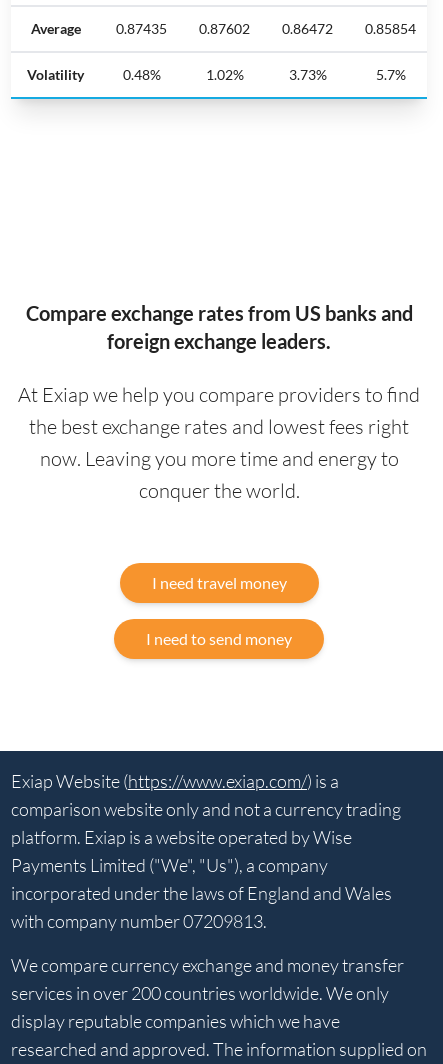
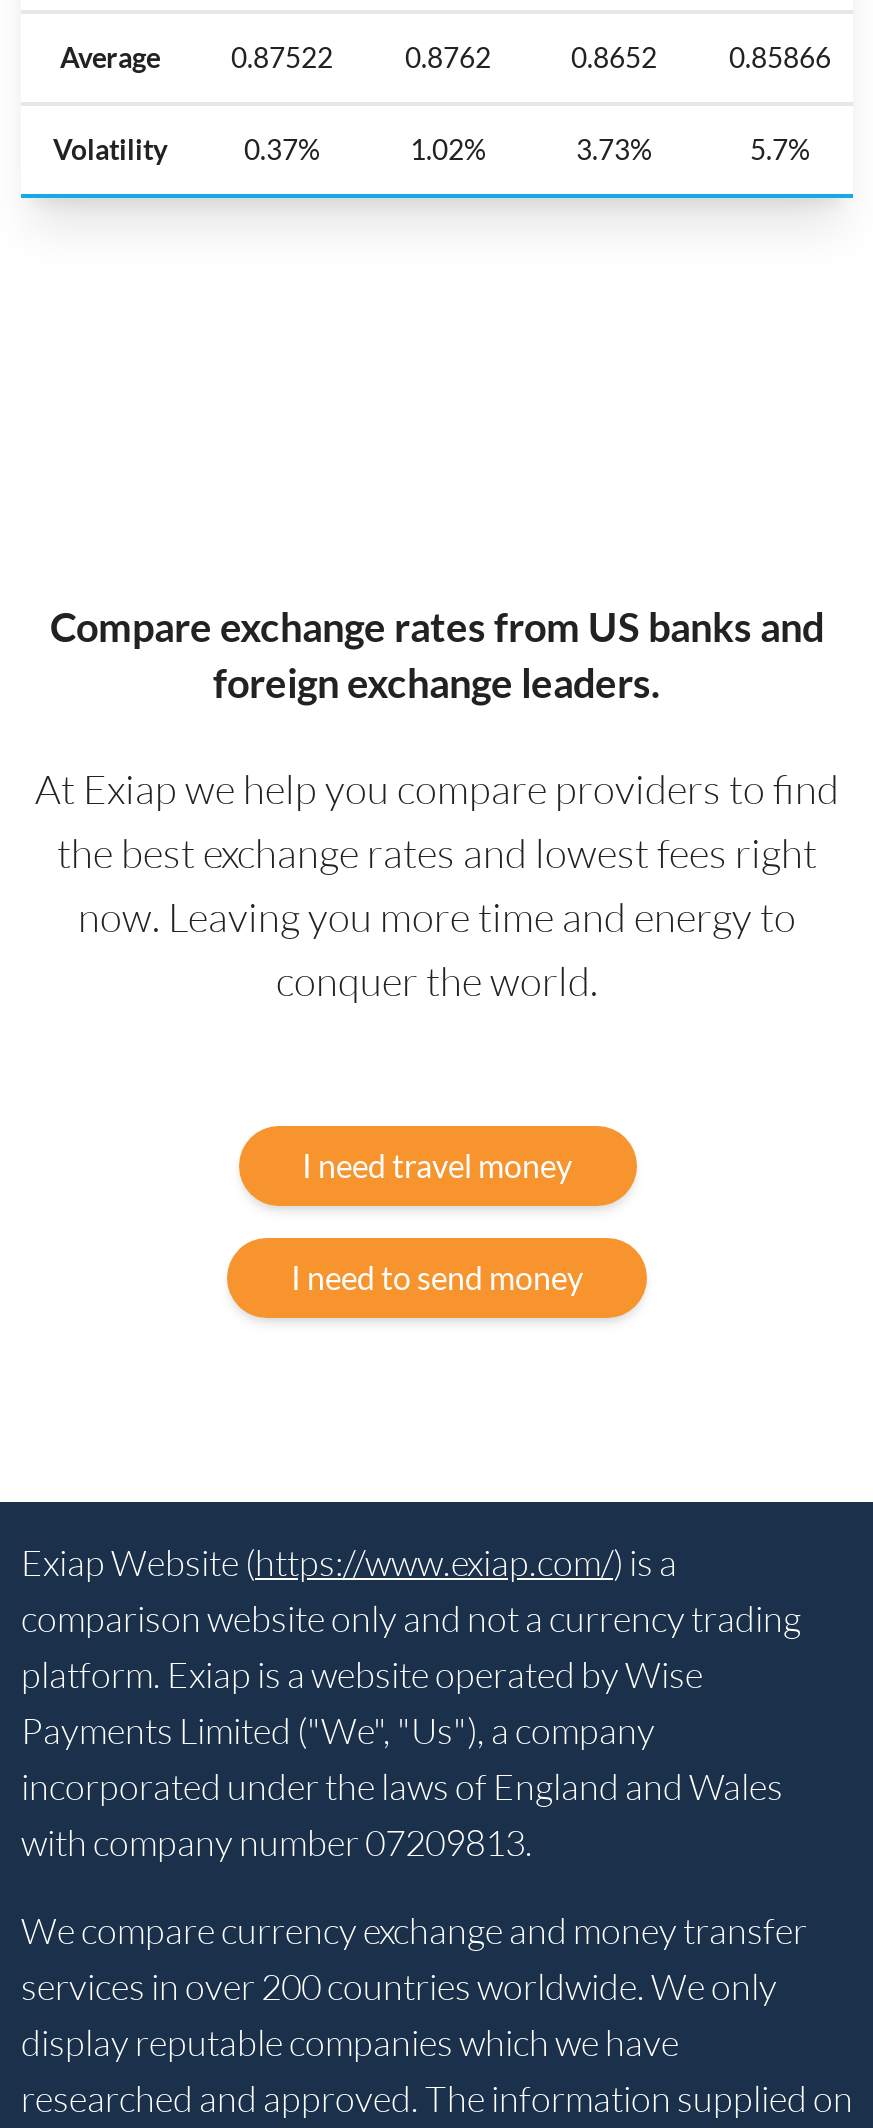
[116,20,167,37] 0.87435 -> [231,40,333,74] 0.87522
[199,20,250,37] 0.87602 -> [405,40,491,74] 0.8762
[282,20,333,37] 0.86472 -> [571,40,657,74] 0.8652
[365,20,416,37] 0.85854 -> [729,40,831,74] 0.85866
[122,66,160,83] 0.48% -> [244,132,320,166] 0.37%

